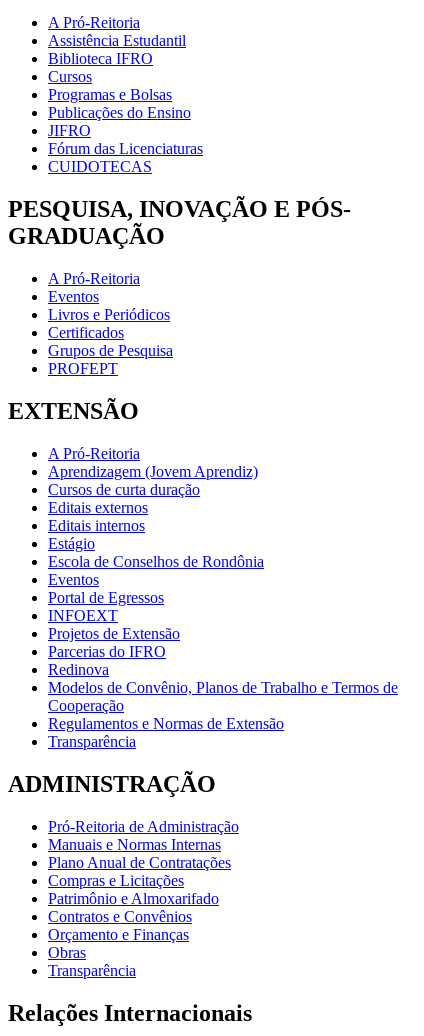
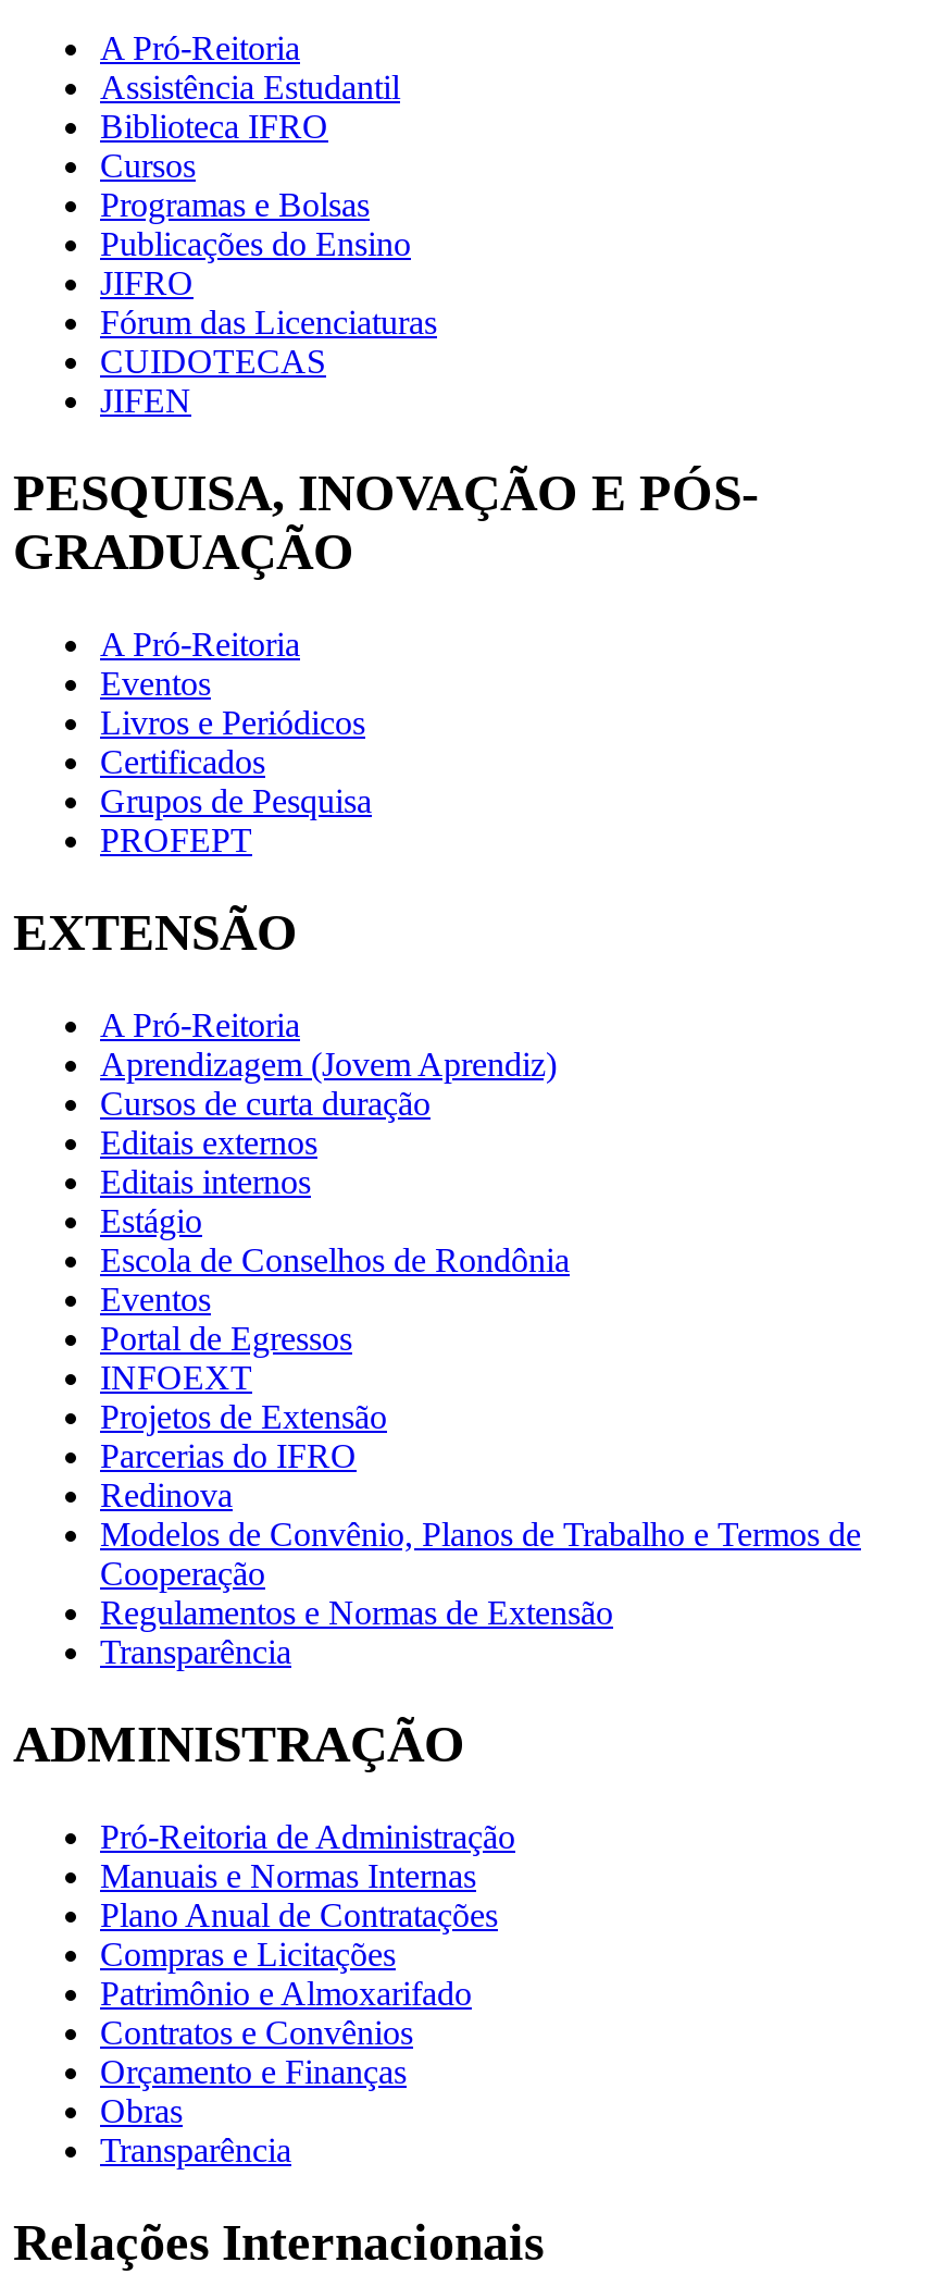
none -> [100,382,191,419] JIFEN

